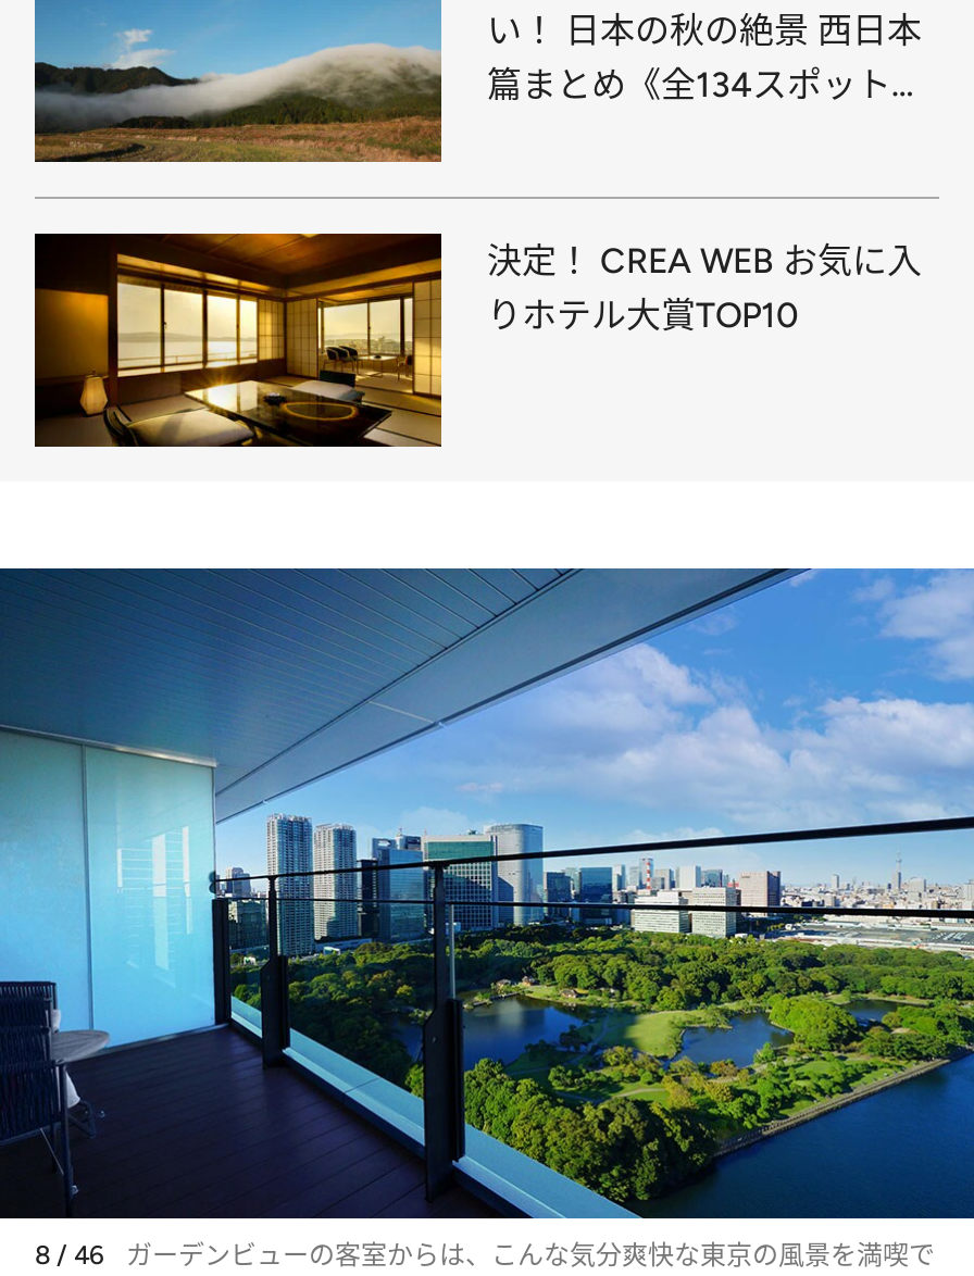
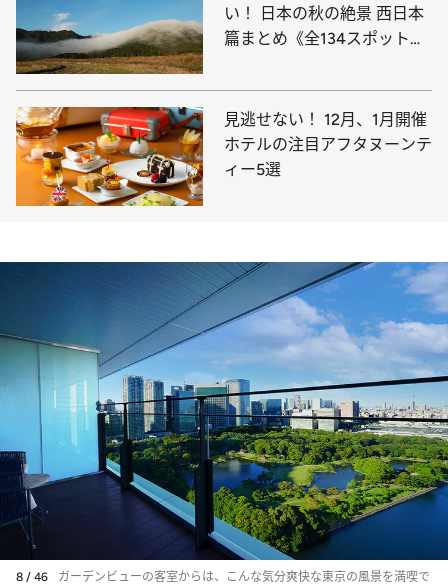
[33,230,922,450] [image] | 決定！ CREA WEB お気に入 | りホテル大賞TOP10 -> [15,106,432,207] [image] | 見逃せない！ 12月、1月開催 | ホテルの注目アフタヌーンテ | ィー5選

